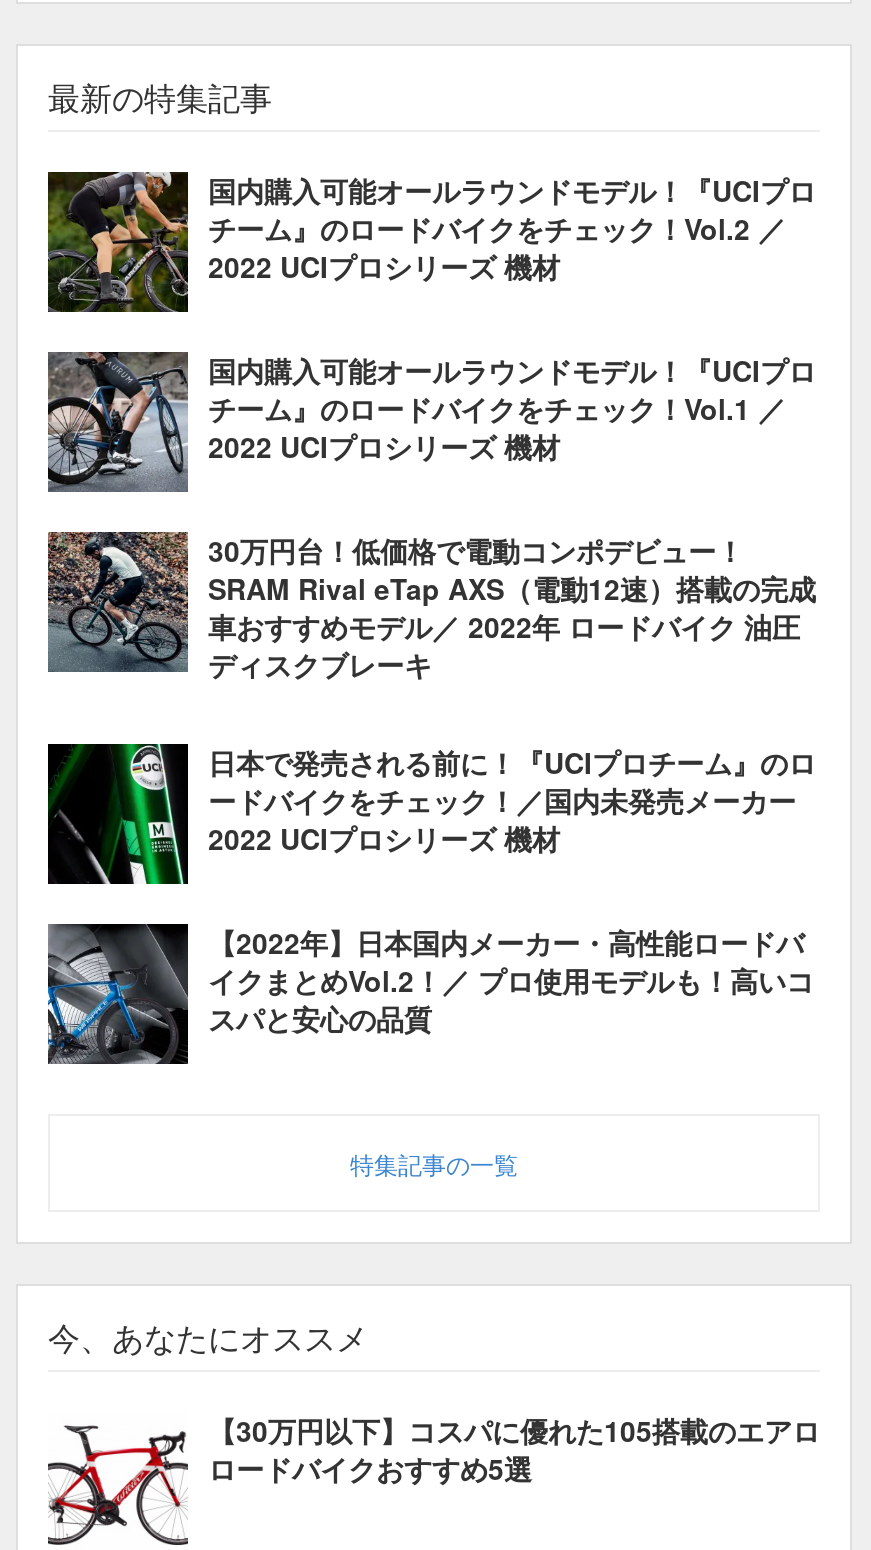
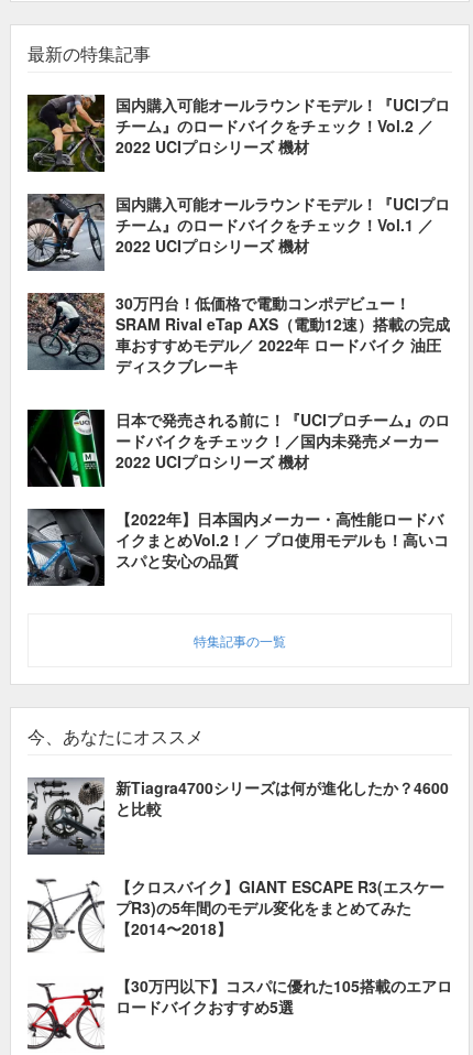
none -> [26,776,449,856] [image] | 新Tiagra4700シリーズは何が進化したか？4600 | と比較
none -> [26,876,444,954] [image] | 【クロスバイク】GIANT ESCAPE R3(エスケー | プR3)の5年間のモデル変化をまとめてみた | 【2014〜2018】

